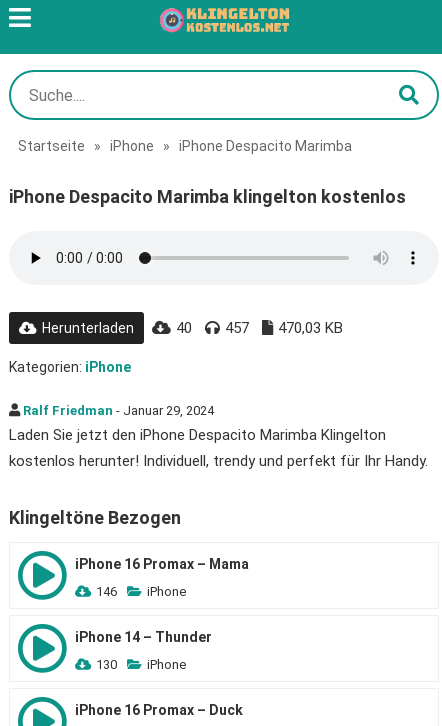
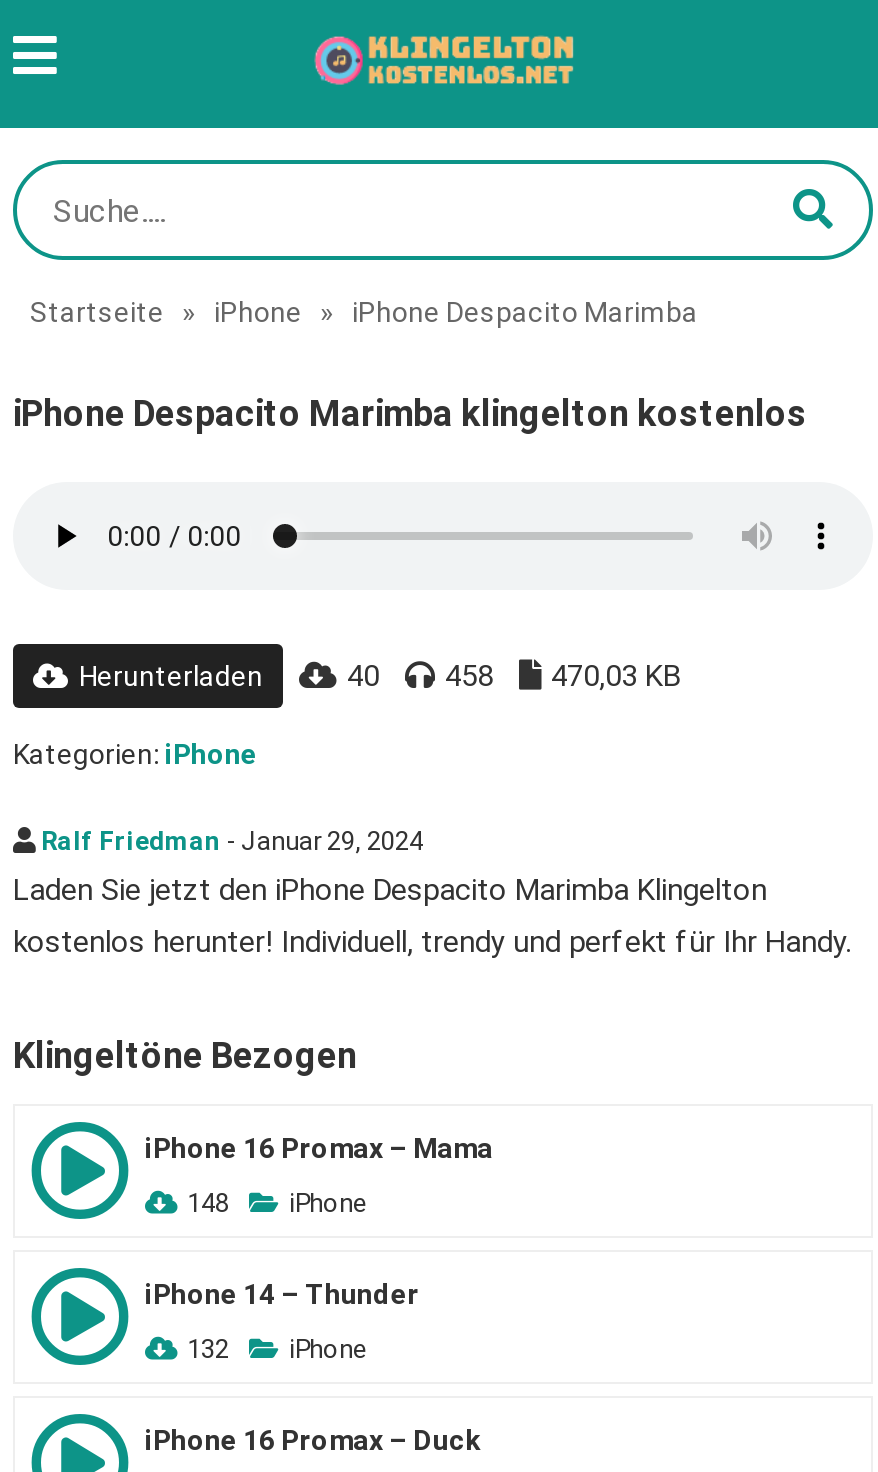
[176,319,343,337] 40 457 470,03 KB -> [347,658,681,694] 40 458 470,03 KB
[96,584,186,599] 146 iPhone -> [187,1188,367,1218] 148 iPhone
[96,657,186,672] 130 iPhone -> [187,1334,367,1364] 132 iPhone

